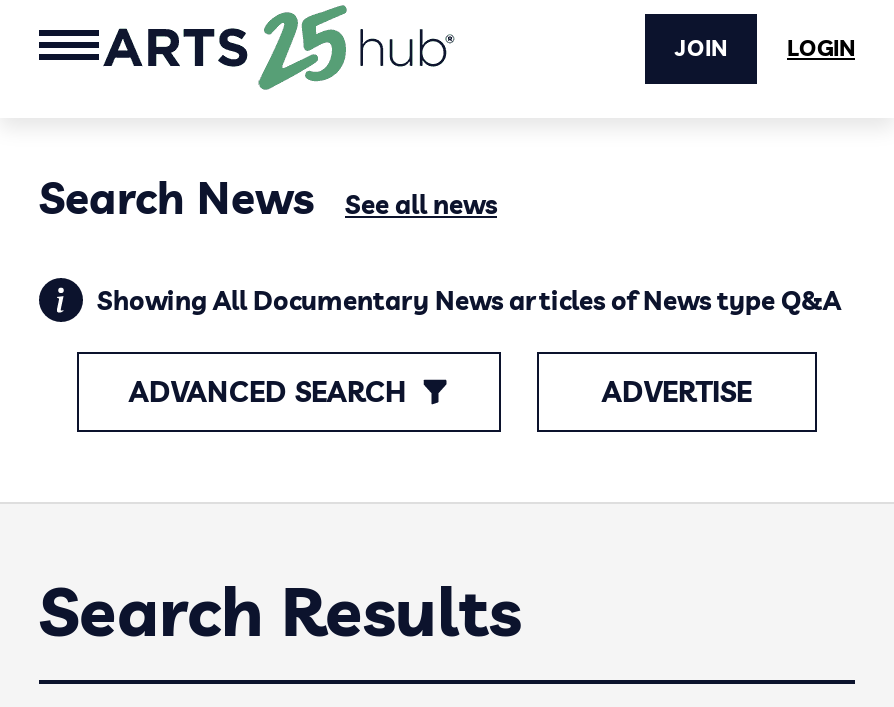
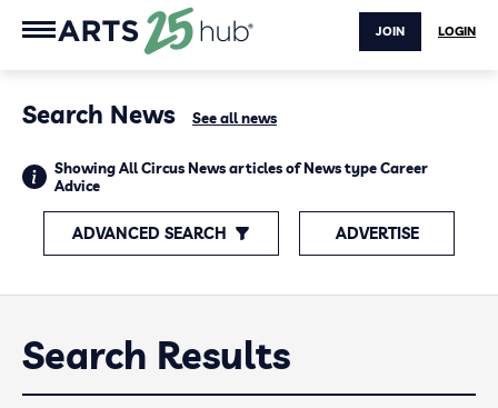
[97,284,841,316] Showing All Documentary News articles of News type Q&A -> [54,159,428,195] Showing All Circus News articles of News type Career | Advice

